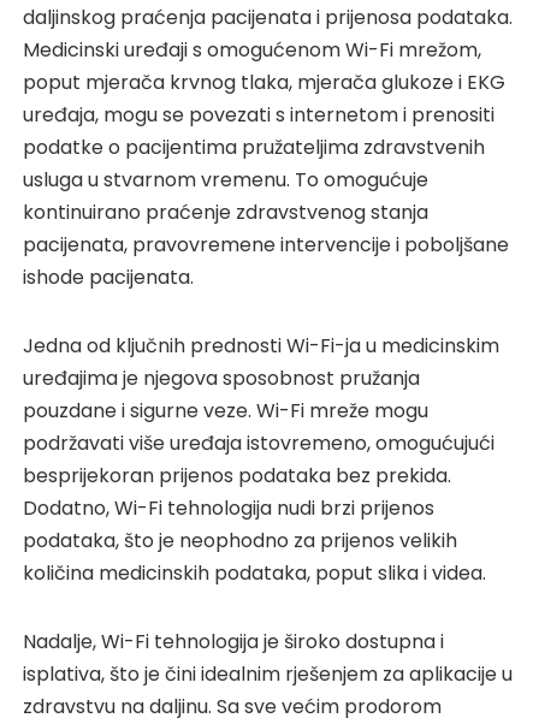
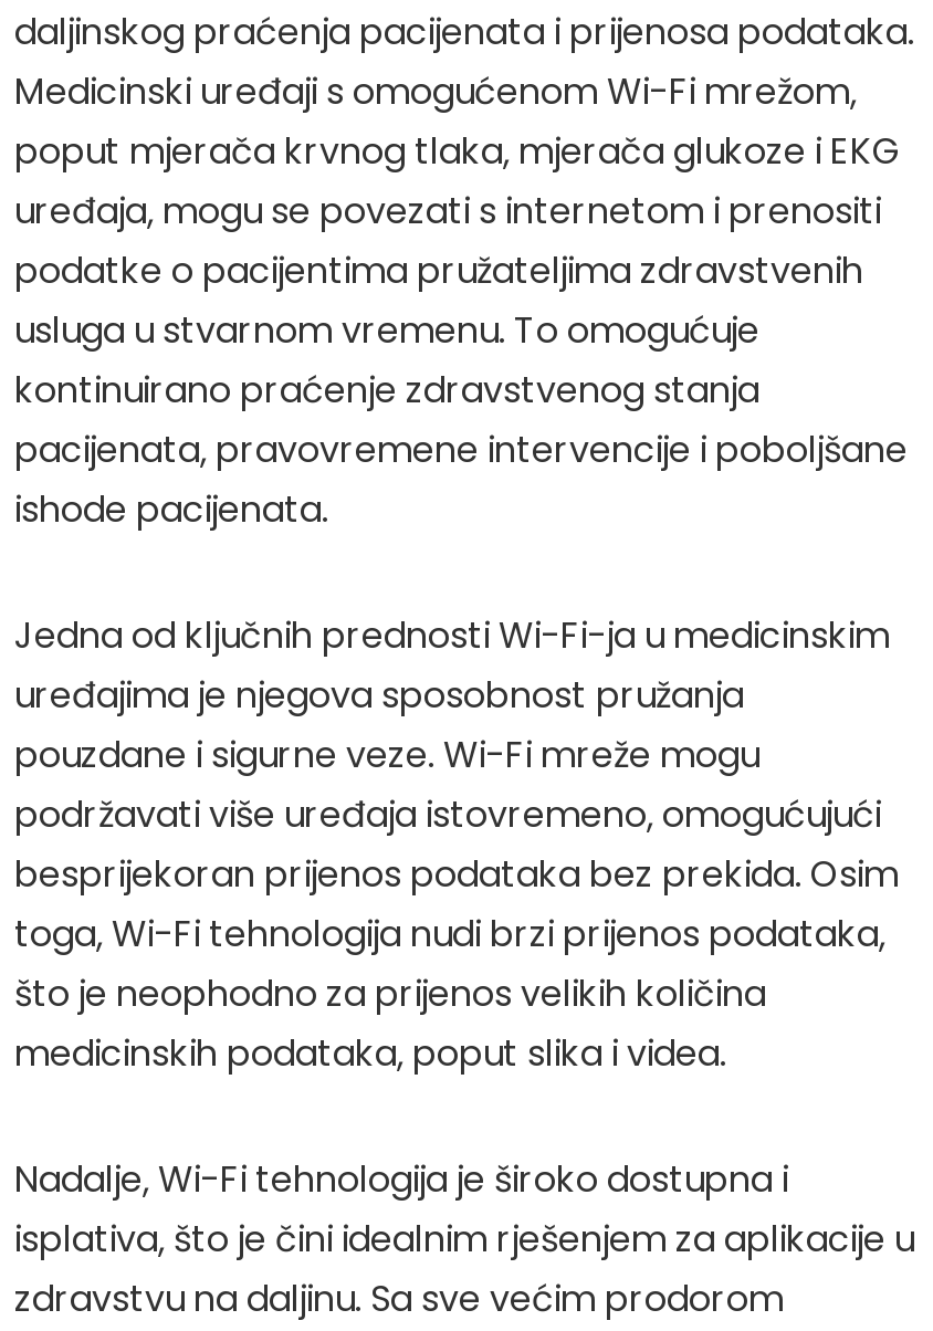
[23,462,486,587] besprijekoran prijenos podataka bez prekida. | Dodatno, Wi-Fi tehnologija nudi brzi prijenos | podataka, što je neophodno za prijenos velikih | količina medicinskih podataka, poput slika i videa. -> [14,849,899,1079] besprijekoran prijenos podataka bez prekida. Osim | toga, Wi-Fi tehnologija nudi brzi prijenos podataka, | što je neophodno za prijenos velikih količina | medicinskih podataka, poput slika i videa.

